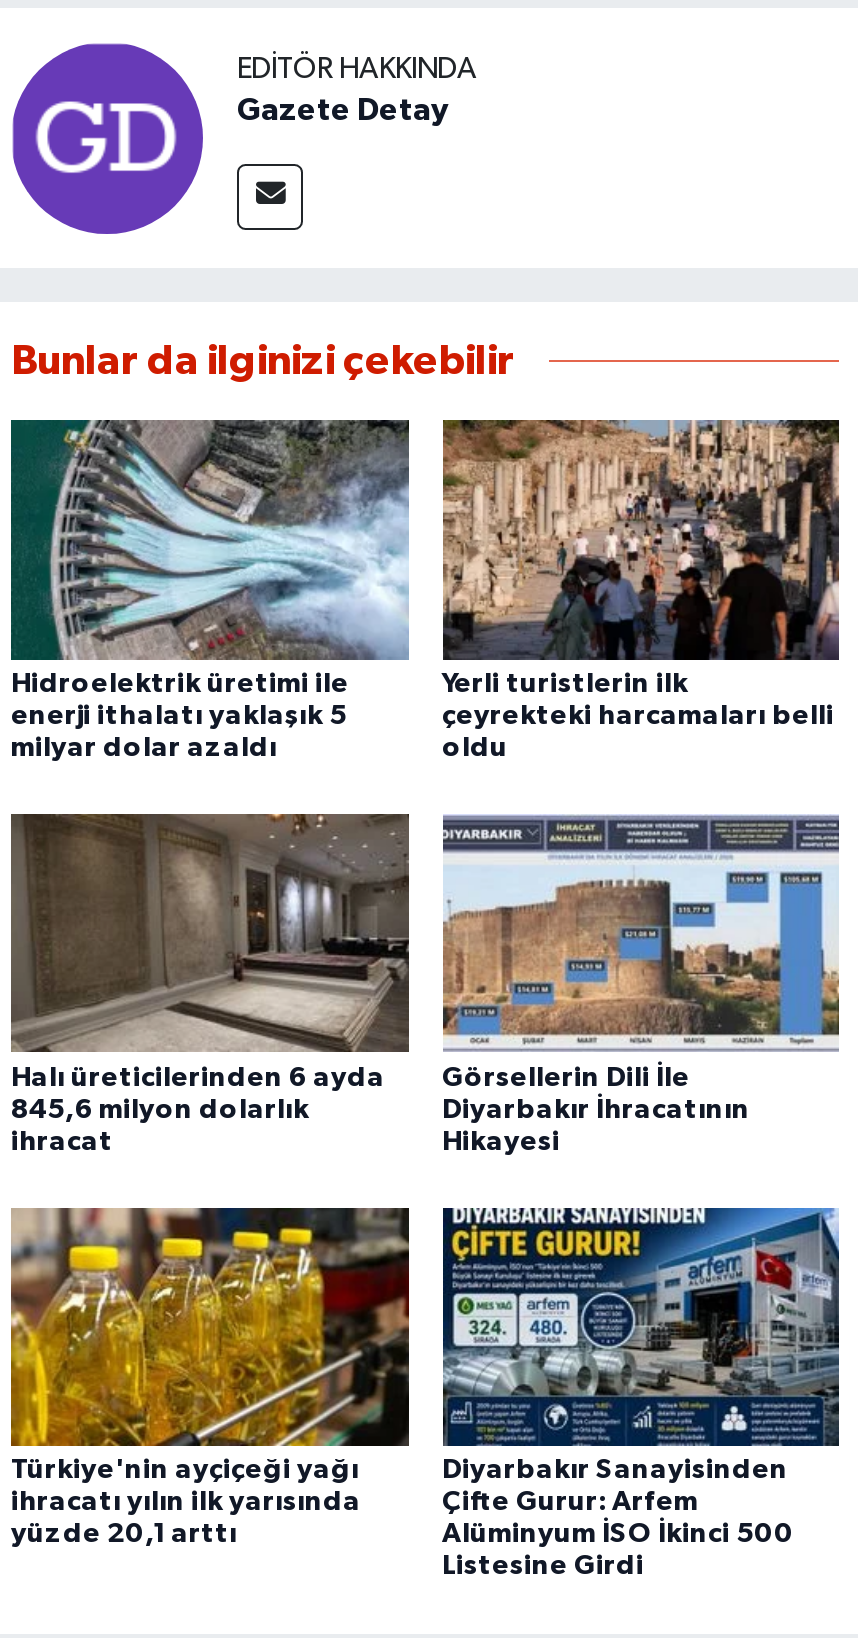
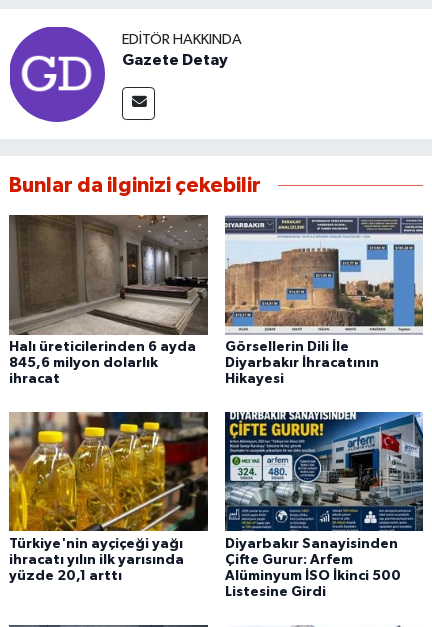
[9,418,409,762] [image] | Hidroelektrik üretimi ile | enerji ithalatı yaklaşık 5 | milyar dolar azaldı -> none
[441,418,841,762] [image] | Yerli turistlerin ilk | çeyrekteki harcamaları belli | oldu -> none

